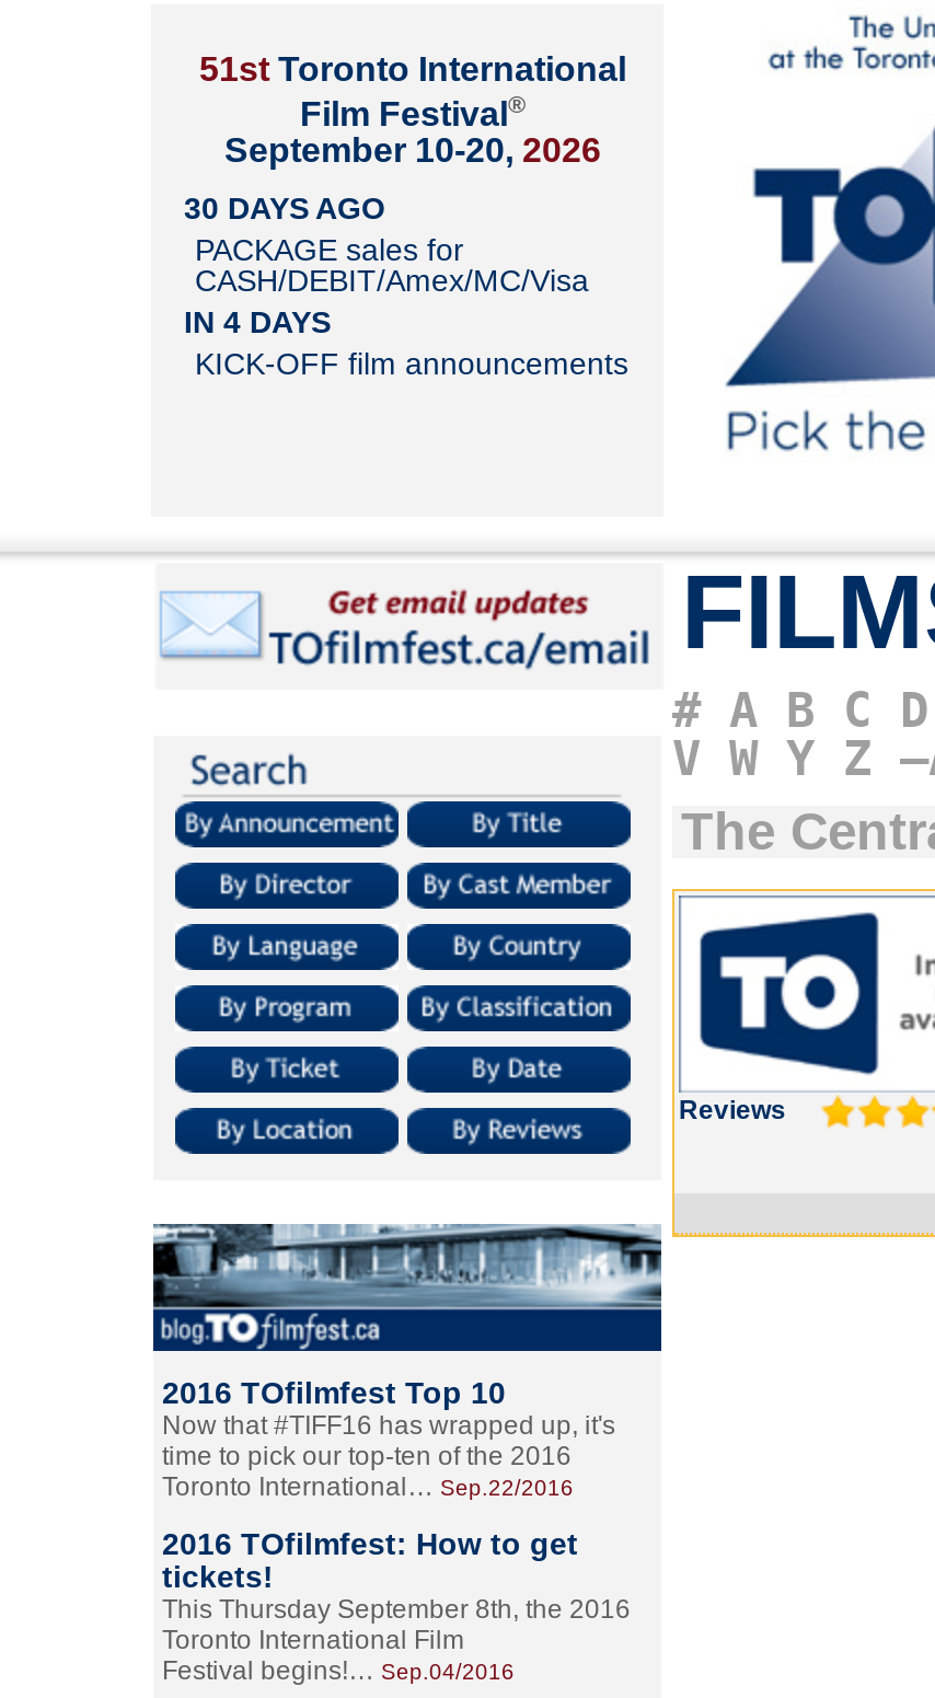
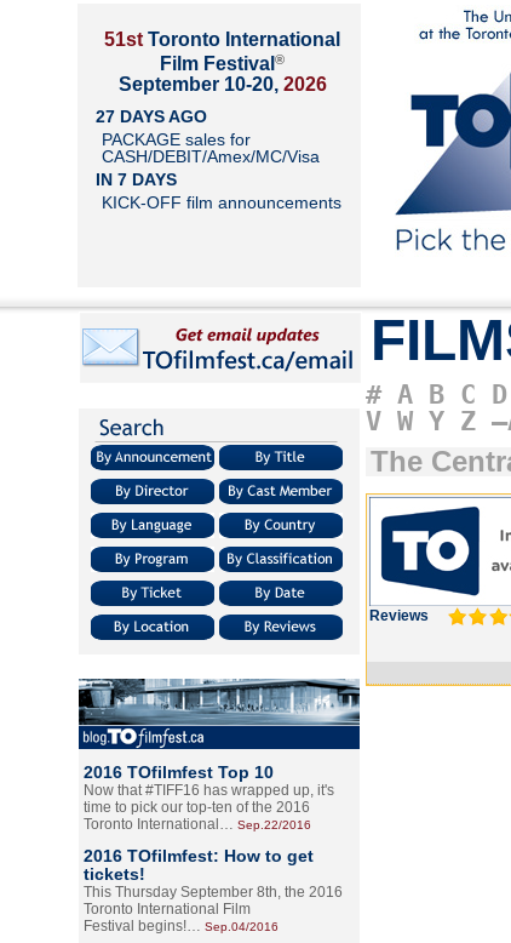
[184,190,385,225] 30 DAYS AGO -> [96,107,207,126] 27 DAYS AGO
[184,304,331,339] IN 4 DAYS -> [96,170,177,189] IN 7 DAYS

